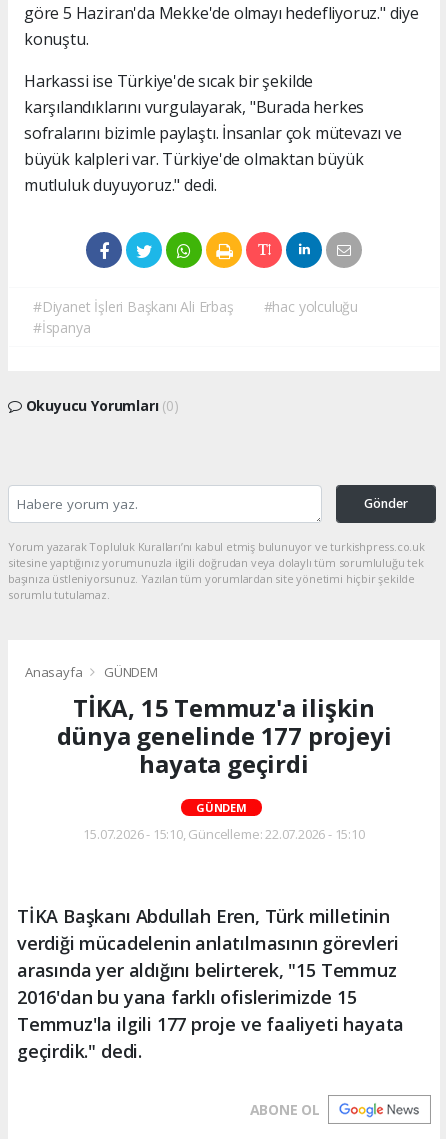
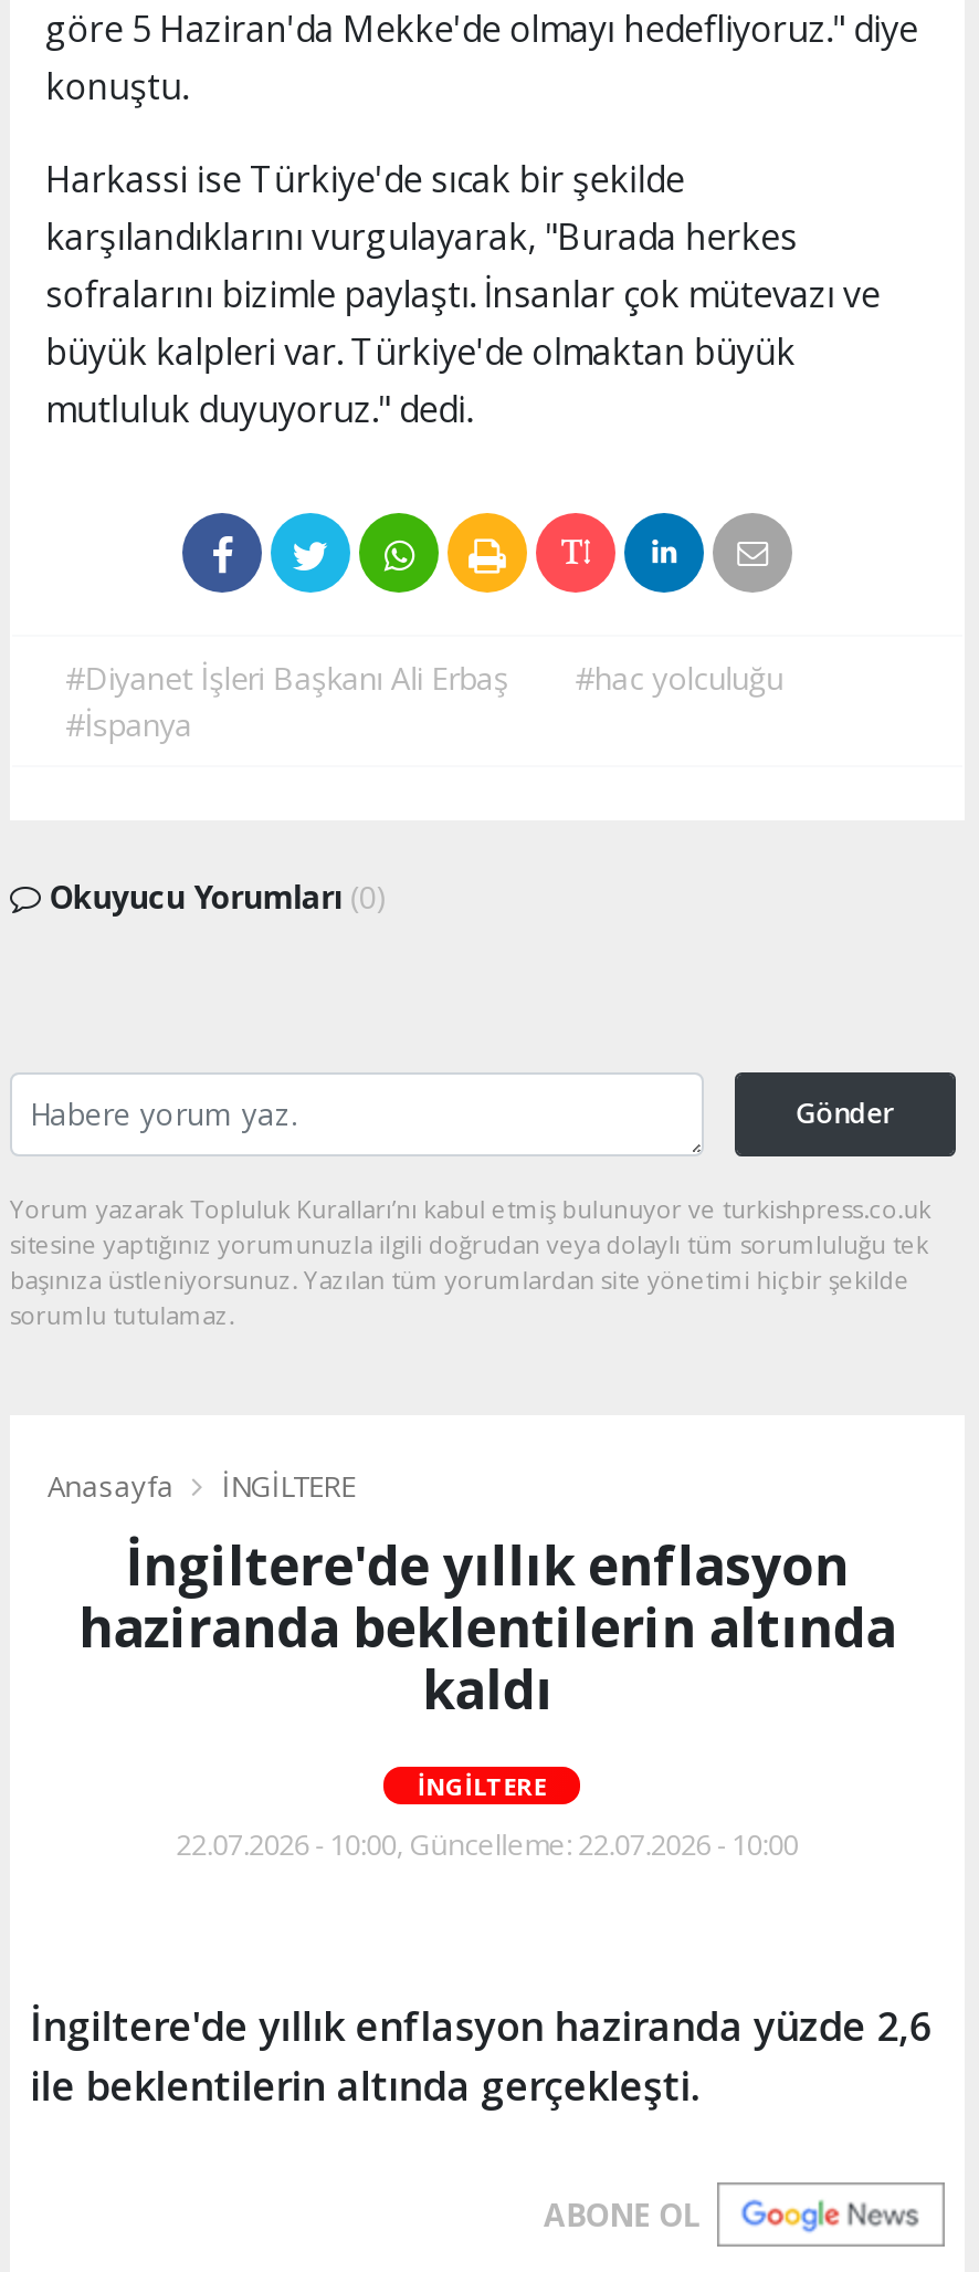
[57,663,391,780] GÜNDEM | TİKA, 15 Temmuz'a ilişkin | dünya genelinde 177 projeyi | hayata geçirdi -> [78,1466,896,1725] İNGİLTERE | İngiltere'de yıllık enflasyon | haziranda beklentilerin altında | kaldı
[196,800,247,815] GÜNDEM -> [417,1769,546,1802] İNGİLTERE
[83,825,365,843] 15.07.2026 - 15:10, Güncelleme: 22.07.2026 - 15:10 -> [176,1824,798,1864] 22.07.2026 - 10:00, Güncelleme: 22.07.2026 - 10:00
[17,904,404,1063] TİKA Başkanı Abdullah Eren, Türk milletinin | verdiği mücadelenin anlatılmasının görevleri | arasında yer aldığını belirterek, "15 Temmuz | 2016'dan bu yana farklı ofislerimizde 15 | Temmuz'la ilgili 177 proje ve faaliyeti hayata | geçirdik." dedi. -> [30,1999,931,2112] İngiltere'de yıllık enflasyon haziranda yüzde 2,6 | ile beklentilerin altında gerçekleşti.

